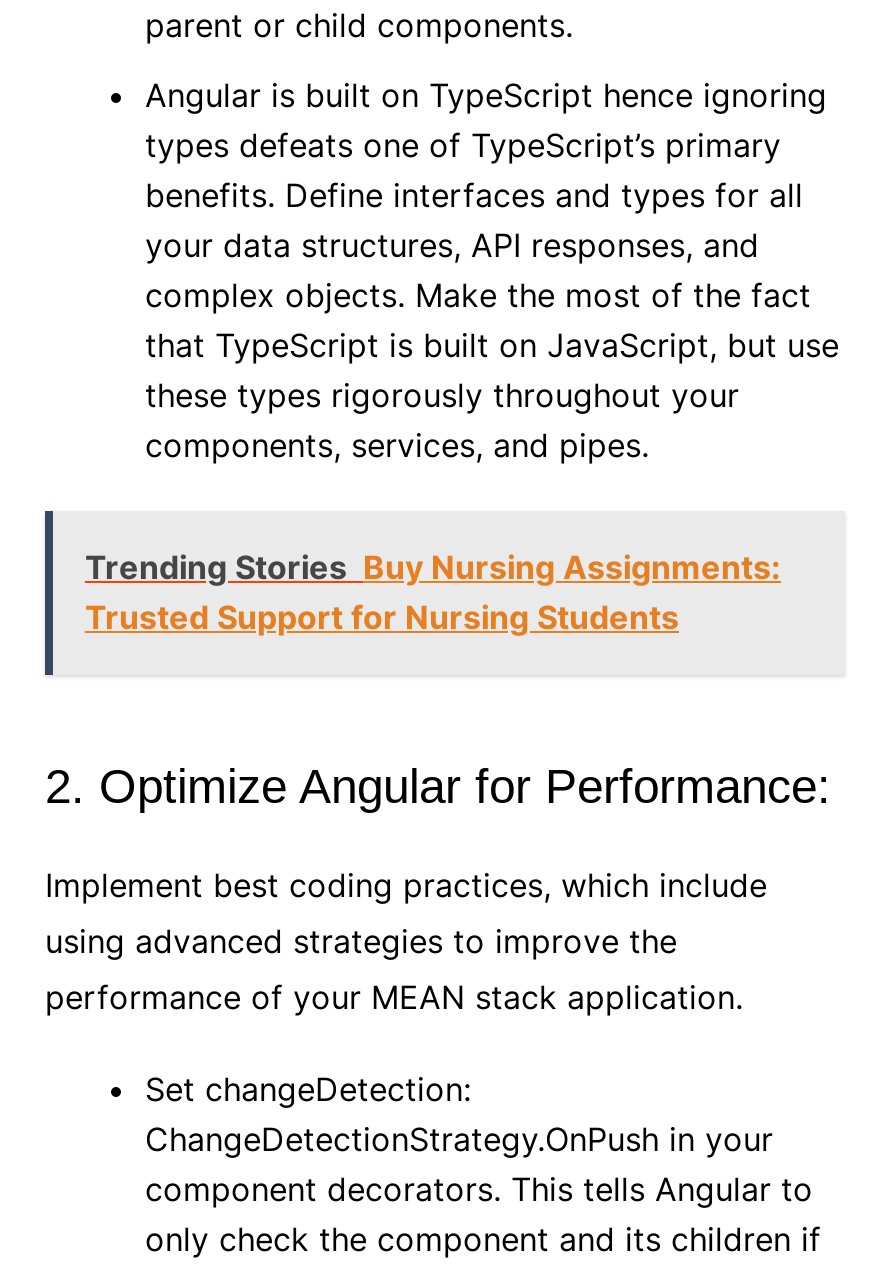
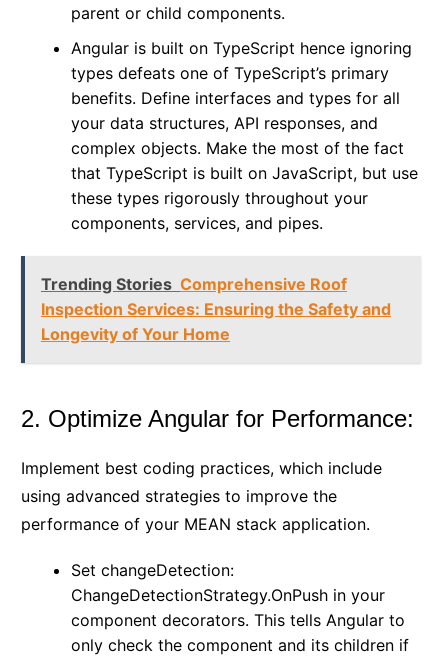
[85,548,781,638] Trending Stories Buy Nursing Assignments: | Trusted Support for Nursing Students -> [41,274,391,344] Trending Stories Comprehensive Roof | Inspection Services: Ensuring the Safety and | Longevity of Your Home

